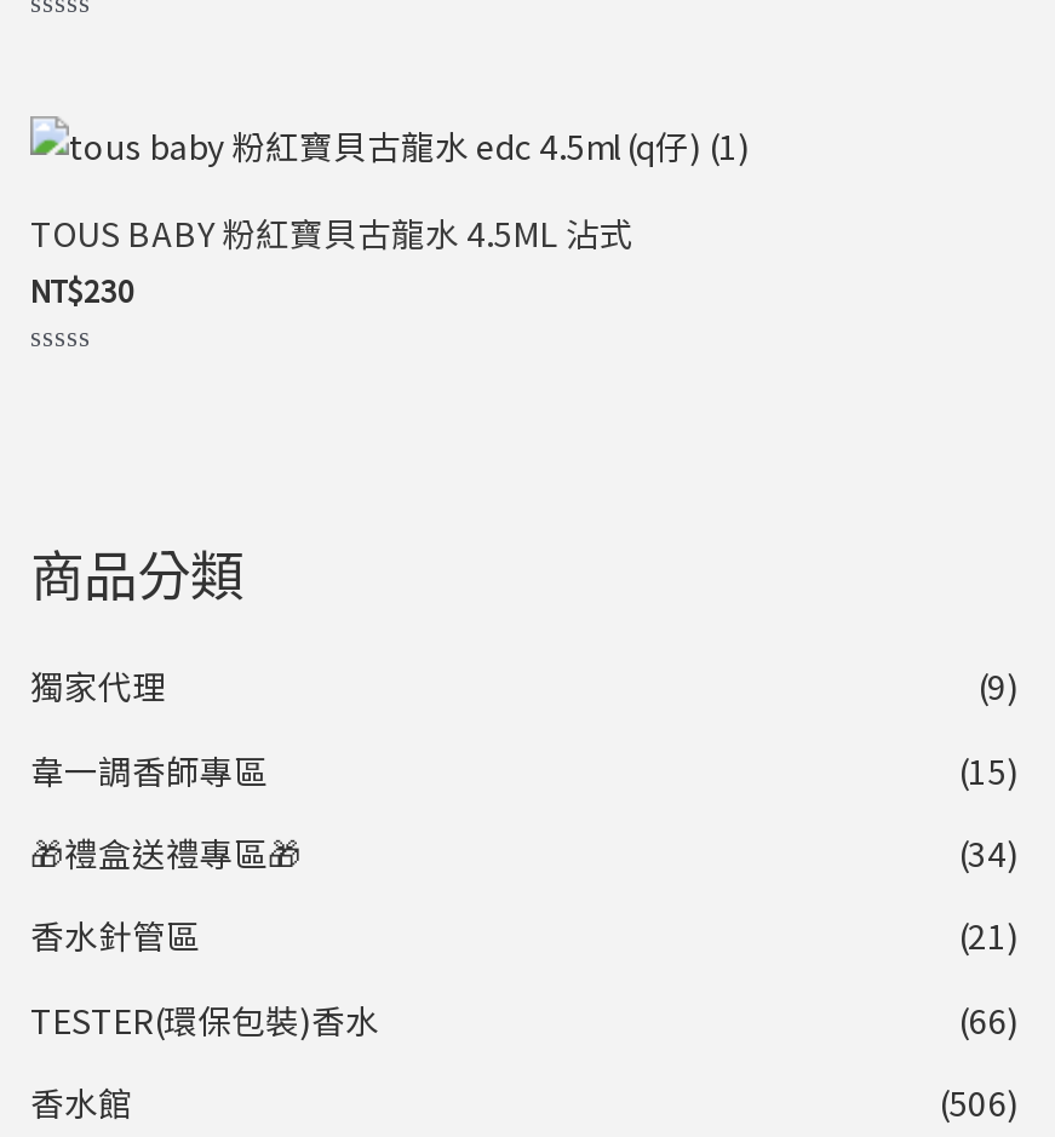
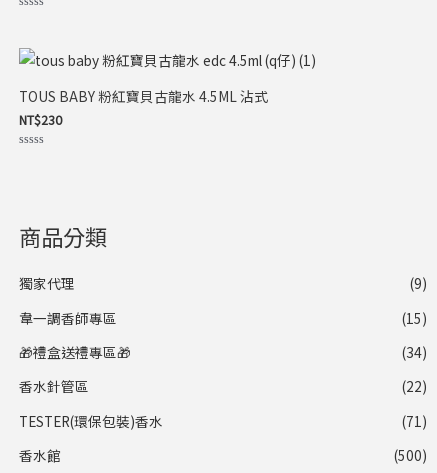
[958,912,1019,960] (21) -> [402,376,427,396] (22)
[958,995,1019,1043] (66) -> [402,411,427,431] (71)
[939,1078,1019,1127] (506) -> [394,445,427,465] (500)

